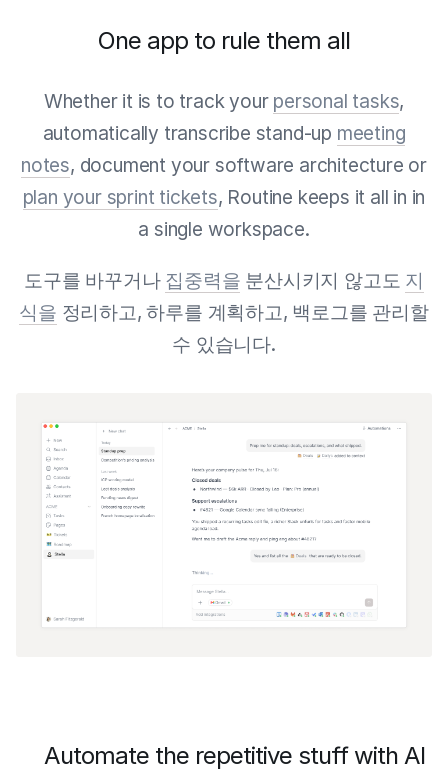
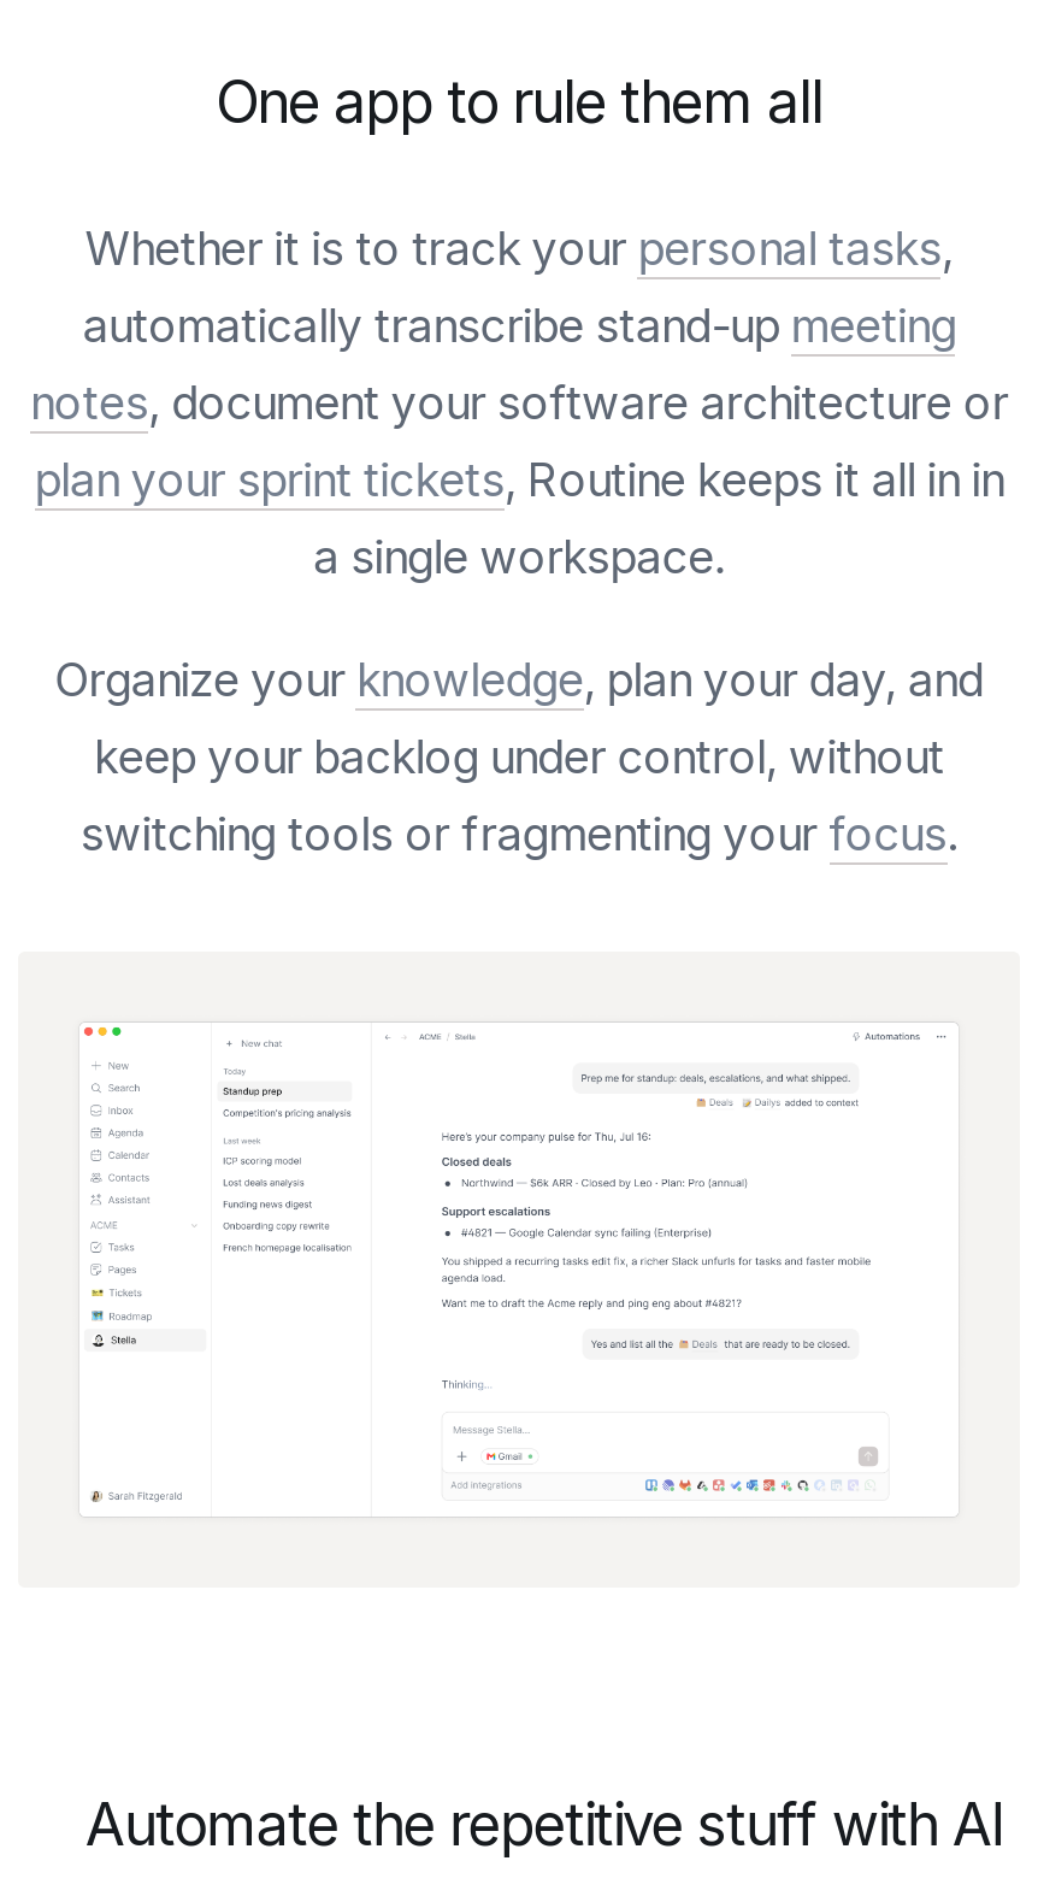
[19,269,429,356] 도구를 바꾸거나 집중력을 분산시키지 않고도 지 | 식을 정리하고, 하루를 계획하고, 백로그를 관리할 | 수 있습니다. -> [55,653,983,862] Organize your knowledge, plan your day, and | keep your backlog under control, without | switching tools or fragmenting your focus.

